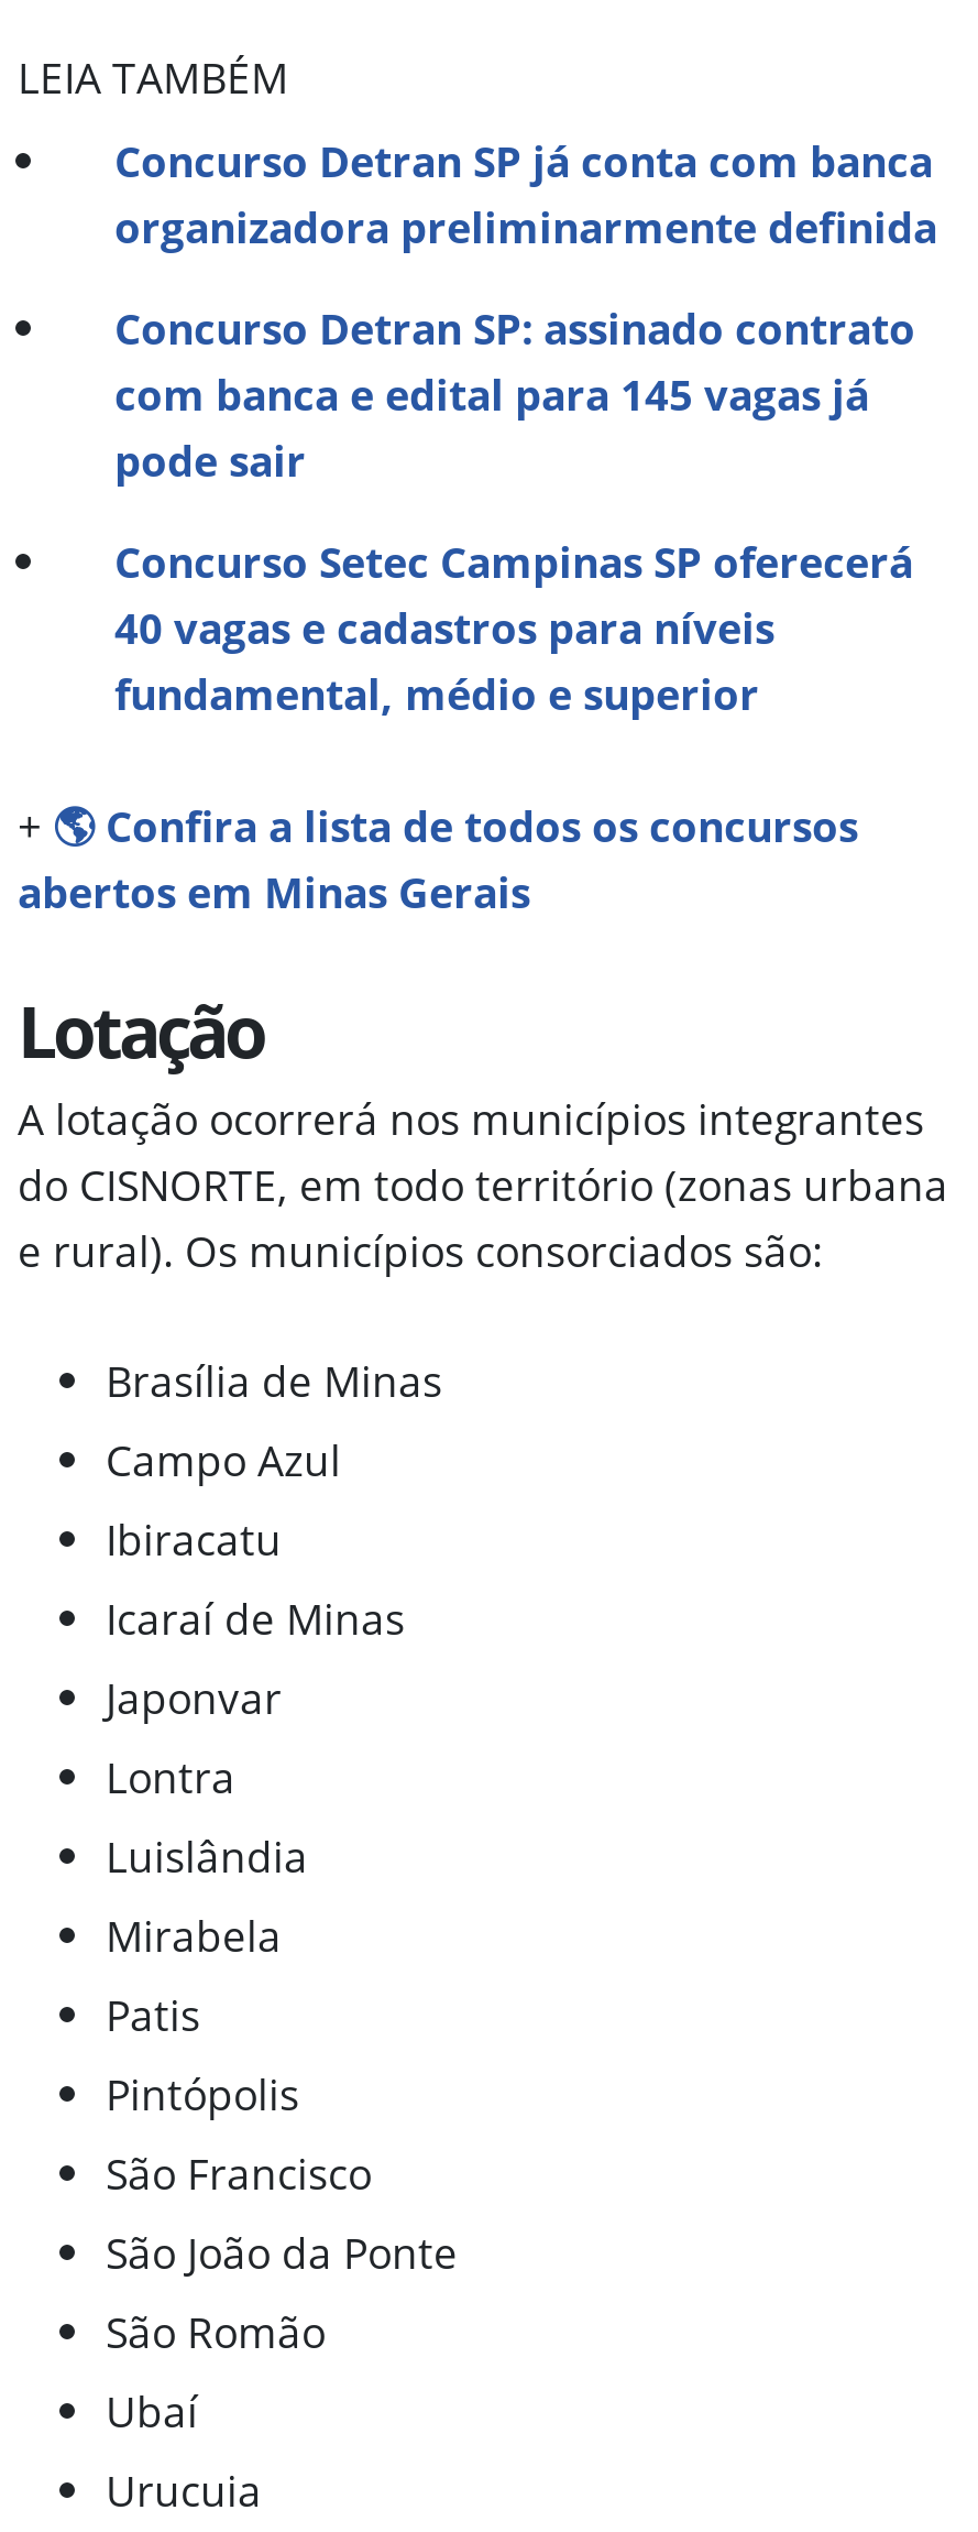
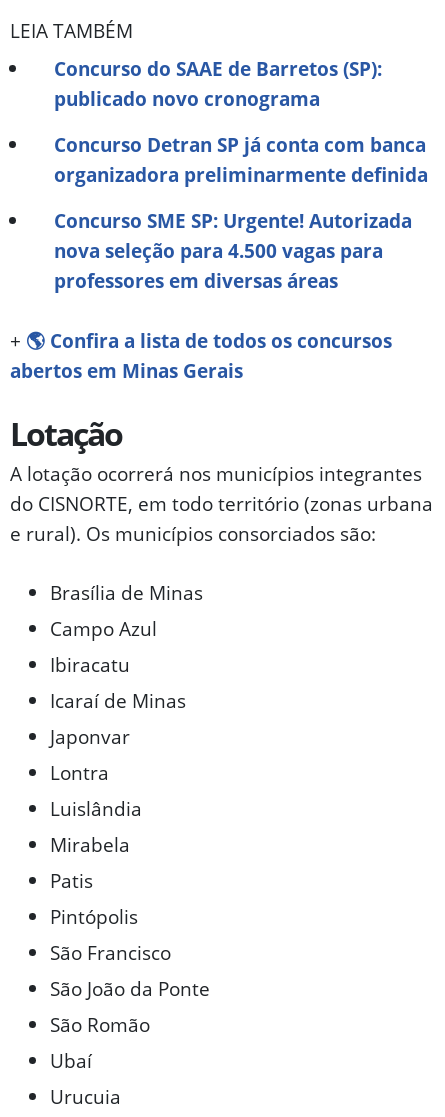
none -> [54,55,382,112] Concurso do SAAE de Barretos (SP): | publicado novo cronograma
moved [114,131,937,257] -> [54,131,428,188]: Concurso Detran SP já conta com banca | organizadora preliminarmente definida
[114,299,915,723] Concurso Detran SP: assinado contrato | com banca e edital para 145 vagas já | pode sair | Concurso Setec Campinas SP oferecerá | 40 vagas e cadastros para níveis | fundamental, médio e superior -> [54,207,412,294] Concurso SME SP: Urgente! Autorizada | nova seleção para 4.500 vagas para | professores em diversas áreas

